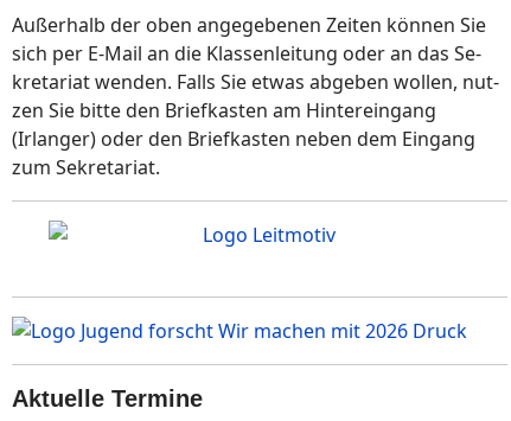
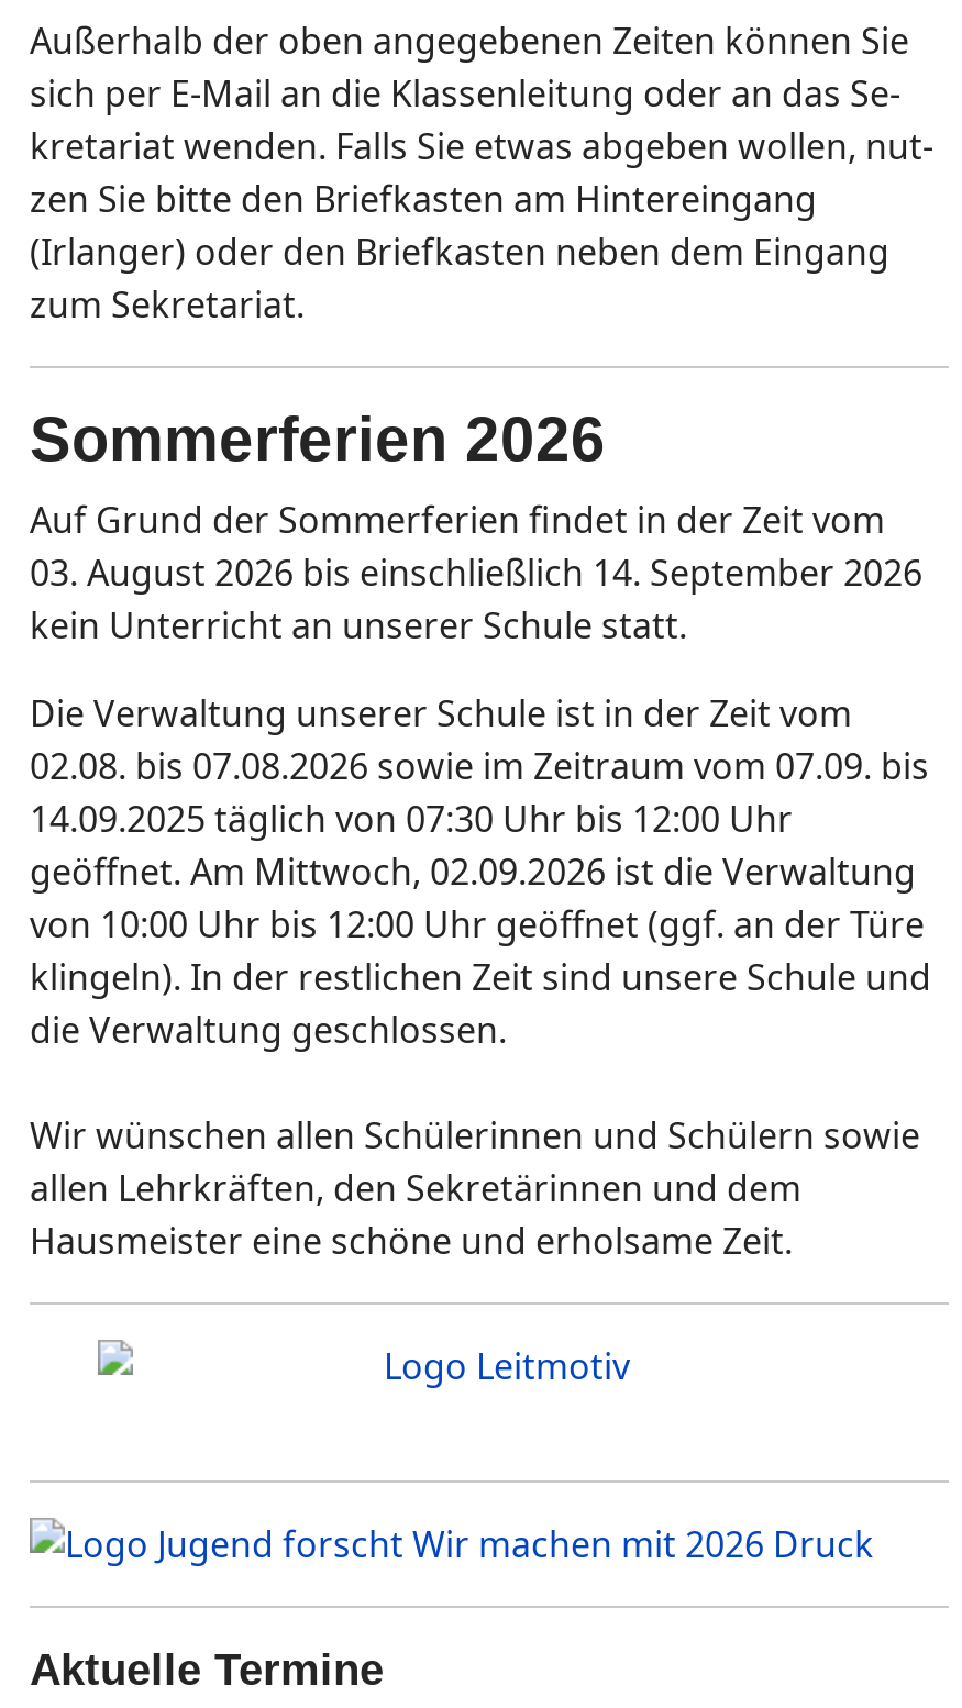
none -> [30,406,931,1266] Sommerferien 2026 | Auf Grund der Sommerferien findet in der Zeit vom | 03. August 2026 bis einschließlich 14. September 2026 | kein Unterricht an unserer Schule statt. | Die Verwaltung unserer Schule ist in der Zeit vom | 02.08. bis 07.08.2026 sowie im Zeitraum vom 07.09. bis | 14.09.2025 täglich von 07:30 Uhr bis 12:00 Uhr | geöffnet. Am Mittwoch, 02.09.2026 ist die Verwaltung | von 10:00 Uhr bis 12:00 Uhr geöffnet (ggf. an der Türe | klingeln). In der restlichen Zeit sind unsere Schule und | die Verwaltung geschlossen. | Wir wünschen allen Schülerinnen und Schülern sowie | allen Lehrkräften, den Sekretärinnen und dem | Hausmeister eine schöne und erholsame Zeit.

